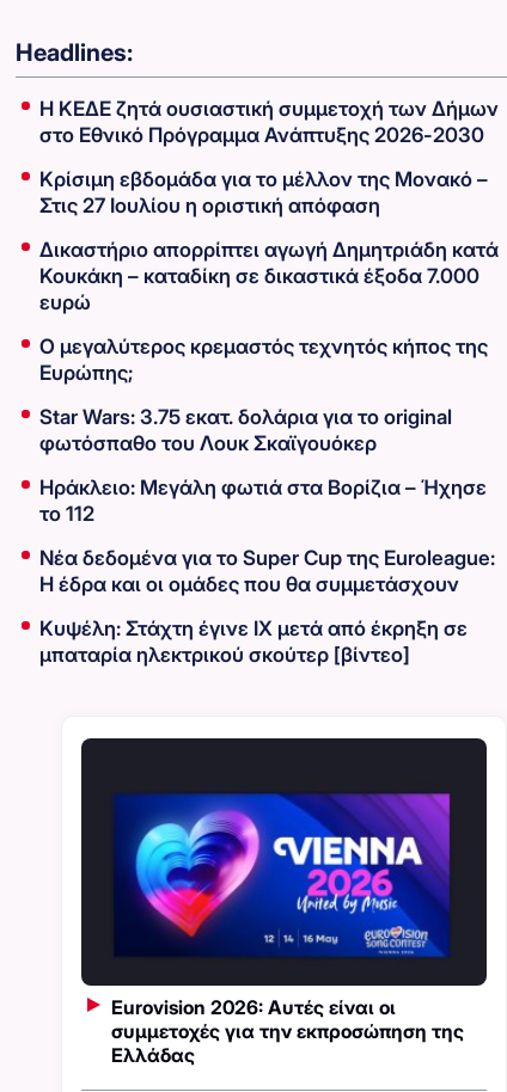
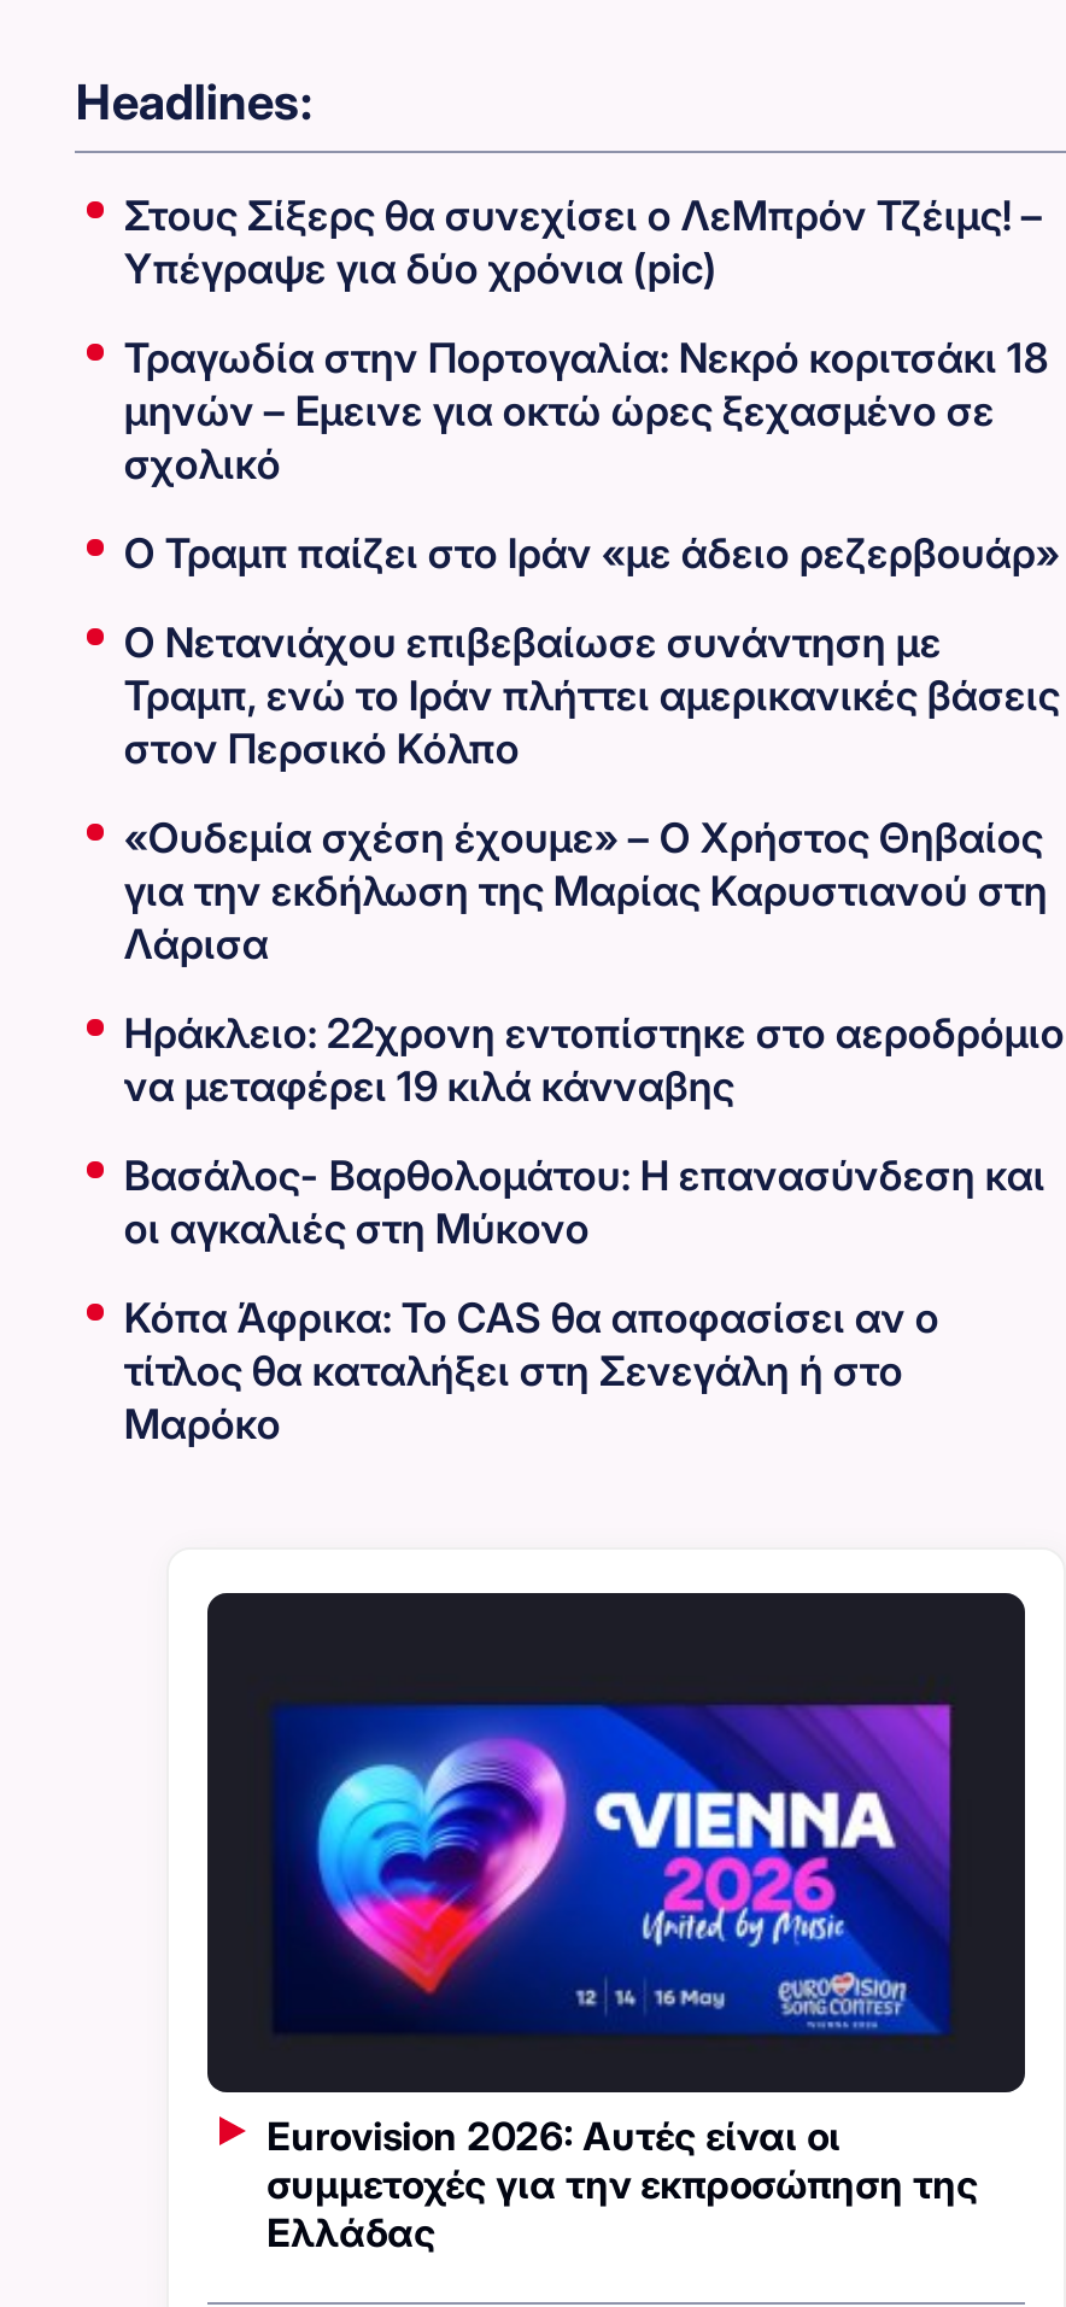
[40,96,499,147] Η ΚΕΔΕ ζητά ουσιαστική συμμετοχή των Δήμων | στο Εθνικό Πρόγραμμα Ανάπτυξης 2026-2030 -> [124,191,1043,292] Στους Σίξερς θα συνεχίσει ο ΛεΜπρόν Τζέιμς! – | Υπέγραψε για δύο χρόνια (pic)
[40,167,488,217] Κρίσιμη εβδομάδα για το μέλλον της Μονακό – | Στις 27 Ιουλίου η οριστική απόφαση -> [124,333,1047,488] Τραγωδία στην Πορτογαλία: Νεκρό κοριτσάκι 18 | μηνών – Εμεινε για οκτώ ώρες ξεχασμένο σε | σχολικό
[40,237,499,314] Δικαστήριο απορρίπτει αγωγή Δημητριάδη κατά | Κουκάκη – καταδίκη σε δικαστικά έξοδα 7.000 | ευρώ -> [124,529,1059,577] Ο Τραμπ παίζει στο Ιράν «με άδειο ρεζερβουάρ»
[40,334,488,384] Ο μεγαλύτερος κρεμαστός τεχνητός κήπος της | Ευρώπης; -> [124,618,1059,772] Ο Νετανιάχου επιβεβαίωσε συνάντηση με | Τραμπ, ενώ το Ιράν πλήττει αμερικανικές βάσεις | στον Περσικό Κόλπο
[40,405,452,455] Star Wars: 3.75 εκατ. δολάρια για το original | φωτόσπαθο του Λουκ Σκαϊγουόκερ -> [124,813,1047,968] «Ουδεμία σχέση έχουμε» – Ο Χρήστος Θηβαίος | για την εκδήλωση της Μαρίας Καρυστιανού στη | Λάρισα
[40,475,487,525] Ηράκλειο: Μεγάλη φωτιά στα Βορίζια – Ήχησε | το 112 -> [124,1009,1064,1110] Ηράκλειο: 22χρονη εντοπίστηκε στο αεροδρόμιο | να μεταφέρει 19 κιλά κάνναβης
[40,546,495,596] Νέα δεδομένα για το Super Cup της Euroleague: | Η έδρα και οι ομάδες που θα συμμετάσχουν -> [124,1151,1045,1252] Βασάλος- Βαρθολομάτου: Η επανασύνδεση και | οι αγκαλιές στη Μύκονο
[40,616,468,666] Κυψέλη: Στάχτη έγινε ΙΧ μετά από έκρηξη σε | μπαταρία ηλεκτρικού σκούτερ [βίντεο] -> [124,1293,939,1448] Κόπα Άφρικα: Το CAS θα αποφασίσει αν ο | τίτλος θα καταλήξει στη Σενεγάλη ή στο | Μαρόκο

